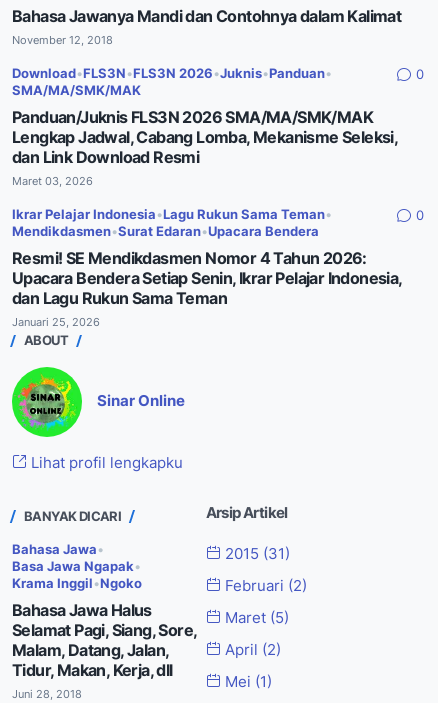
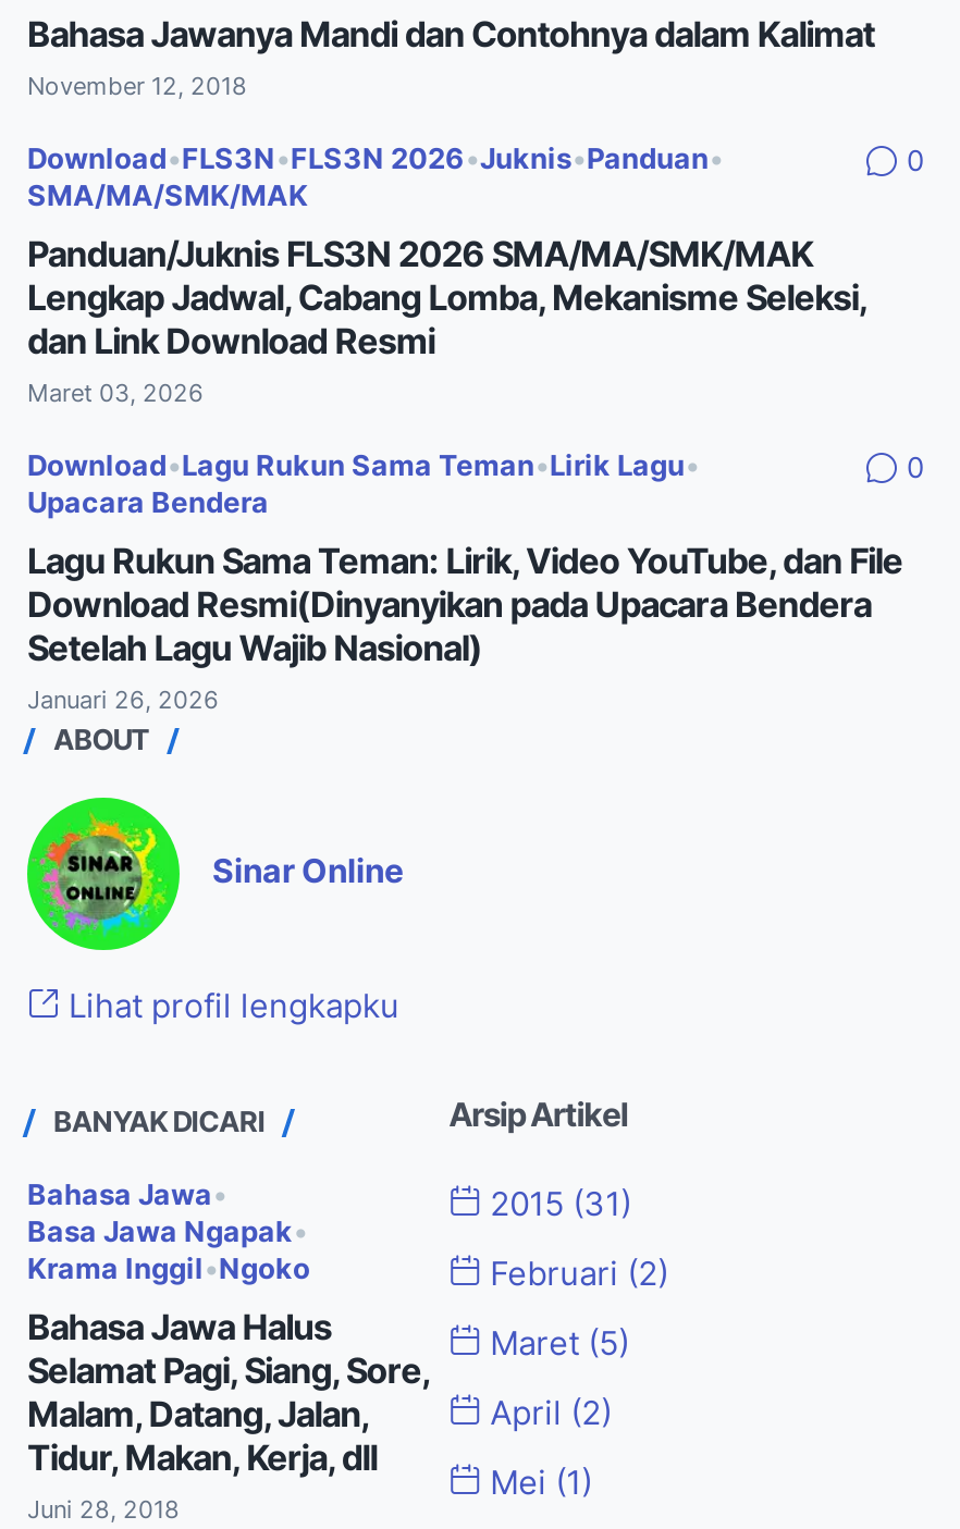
[12,207,332,239] Ikrar Pelajar Indonesia • Lagu Rukun Sama Teman • | Mendikdasmen •Surat Edaran • Upacara Bendera -> [27,450,700,520] Download•Lagu Rukun Sama Teman•Lirik Lagu• | Upacara Bendera
[12,248,402,329] Resmi! SE Mendikdasmen Nomor 4 Tahun 2026: | Upacara Bendera Setiap Senin, Ikrar Pelajar Indonesia, | dan Lagu Rukun Sama Teman | Januari 25, 2026 -> [27,539,903,716] Lagu Rukun Sama Teman: Lirik, Video YouTube, dan File | Download Resmi(Dinyanyikan pada Upacara Bendera | Setelah Lagu Wajib Nasional) | Januari 26, 2026

